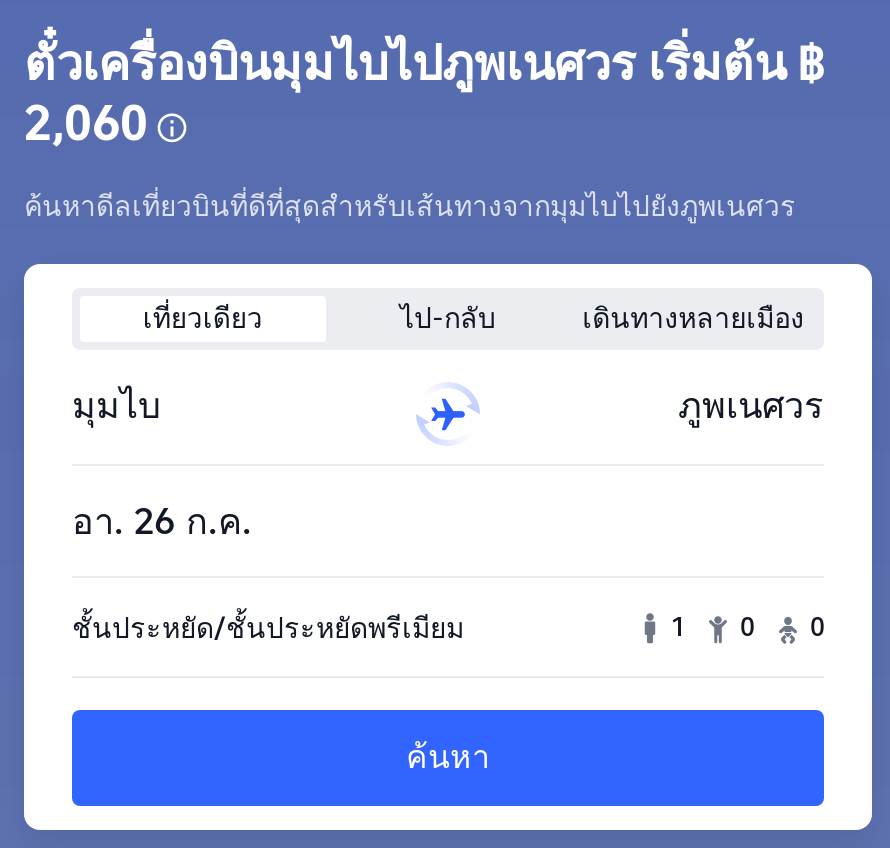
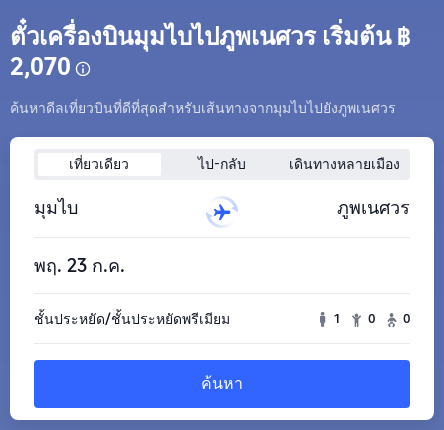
[24,94,148,152] 2,060 -> [10,52,71,81] 2,070
[72,500,252,542] อา. 26 ก.ค. -> [34,255,125,276] พฤ. 23 ก.ค.

